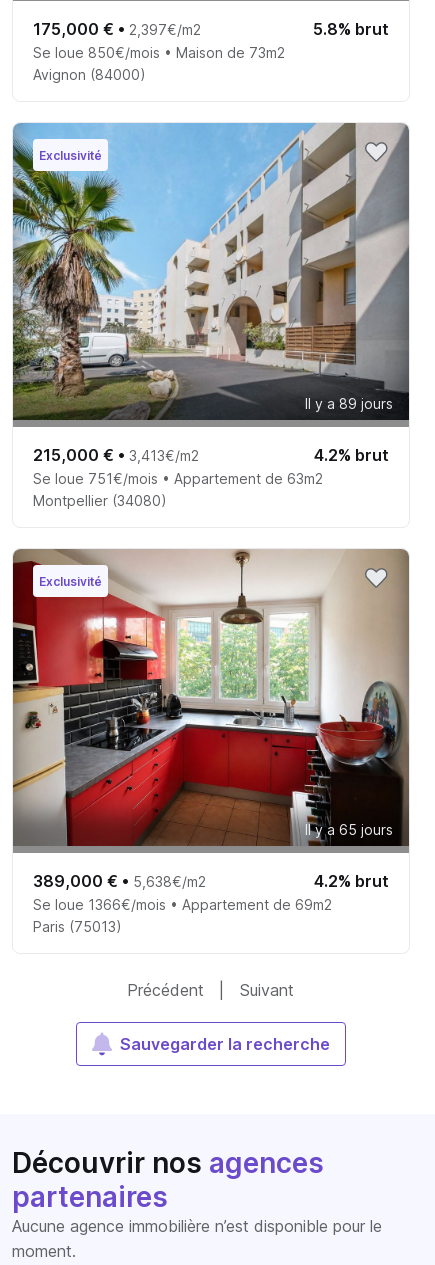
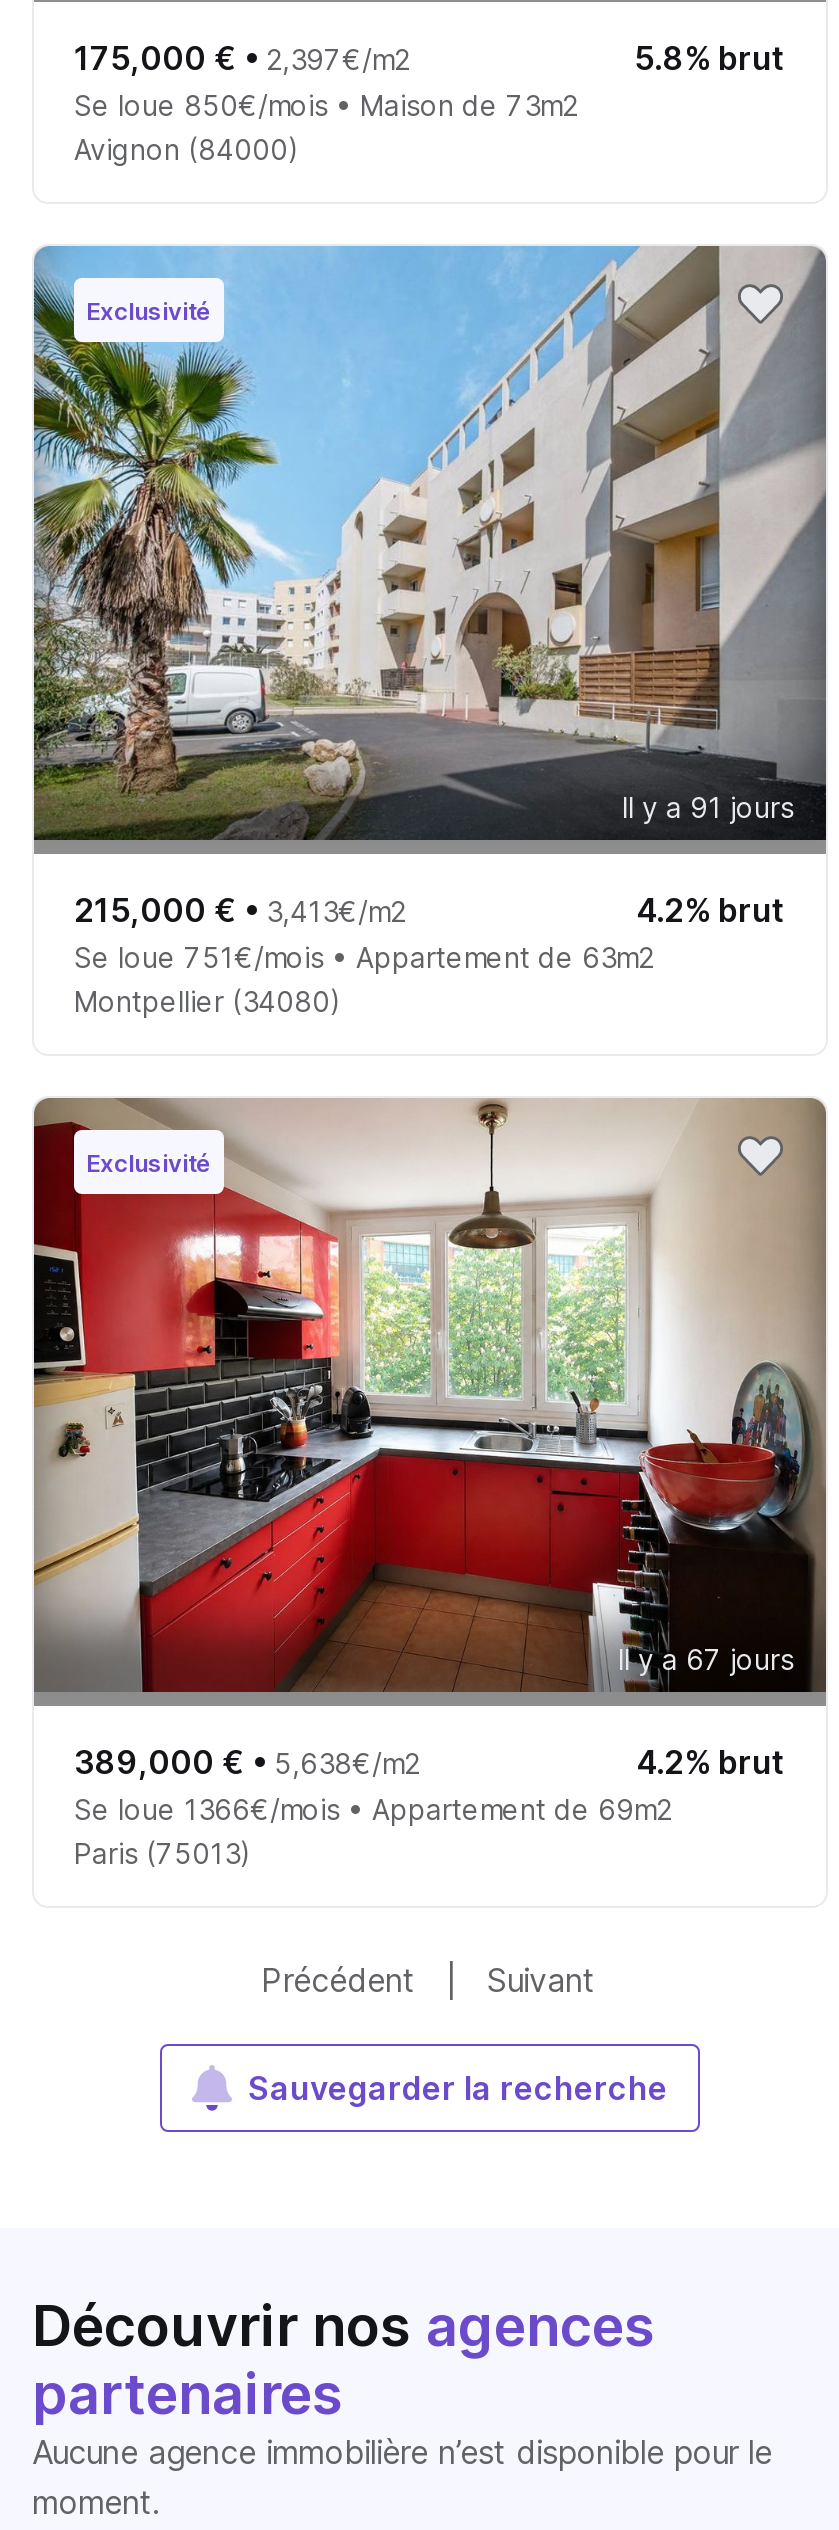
[305,395,393,412] Il y a 89 jours -> [622,790,794,824] Il y a 91 jours
[305,821,393,838] Il y a 65 jours -> [618,1642,794,1676] Il y a 67 jours

